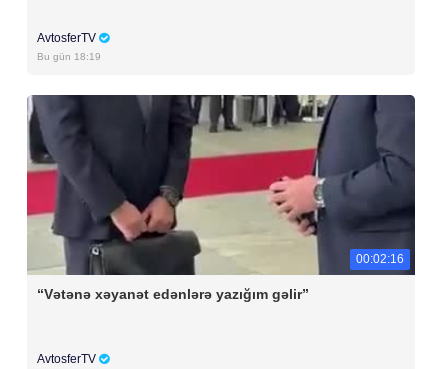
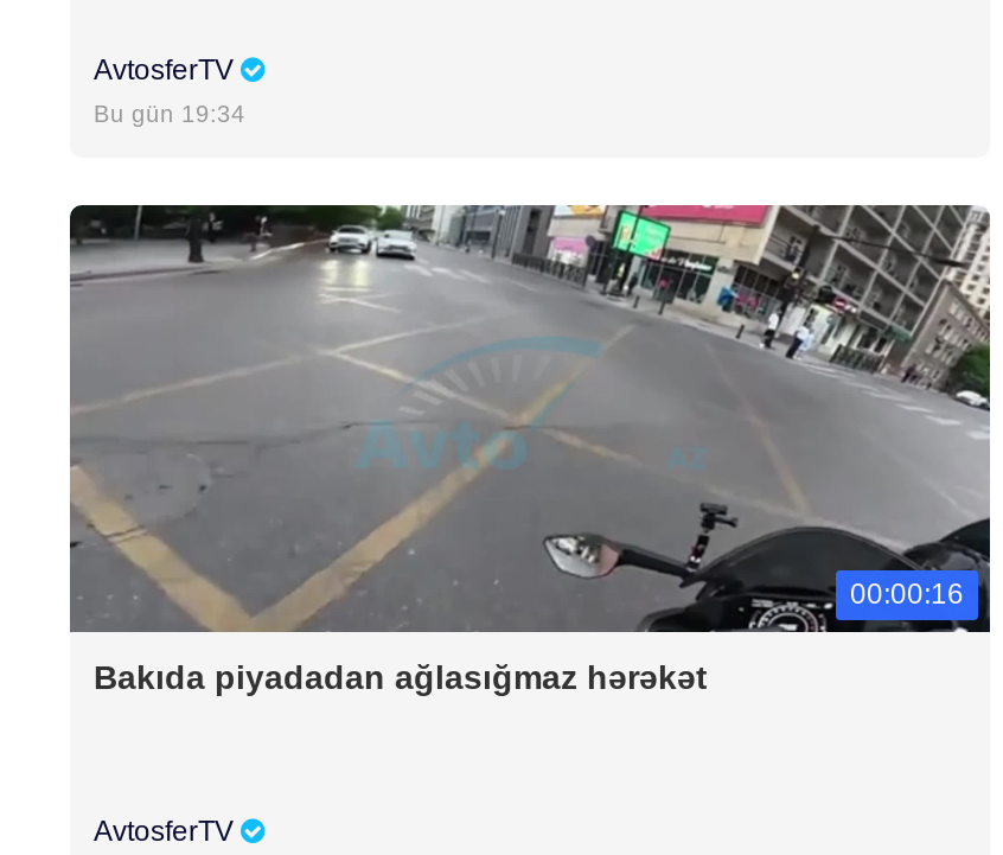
[37,51,101,62] Bu gün 18:19 -> [94,101,245,127] Bu gün 19:34
[26,94,416,276] [image] | 00:02:16 -> [68,203,990,634] [image] | 00:00:16
[37,286,309,302] “Vətənə xəyanət edənlərə yazığım gəlir” -> [94,658,708,696] Bakıda piyadadan ağlasığmaz hərəkət

